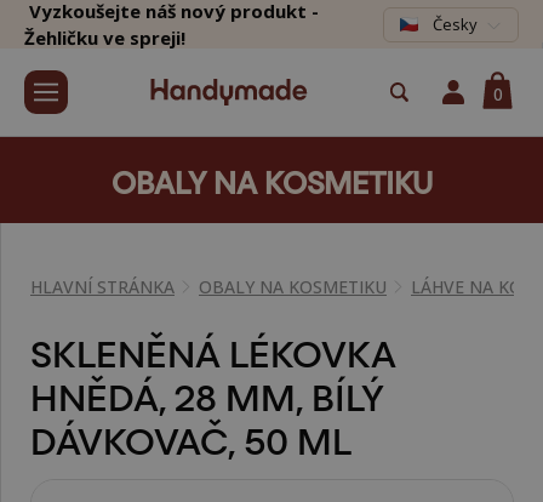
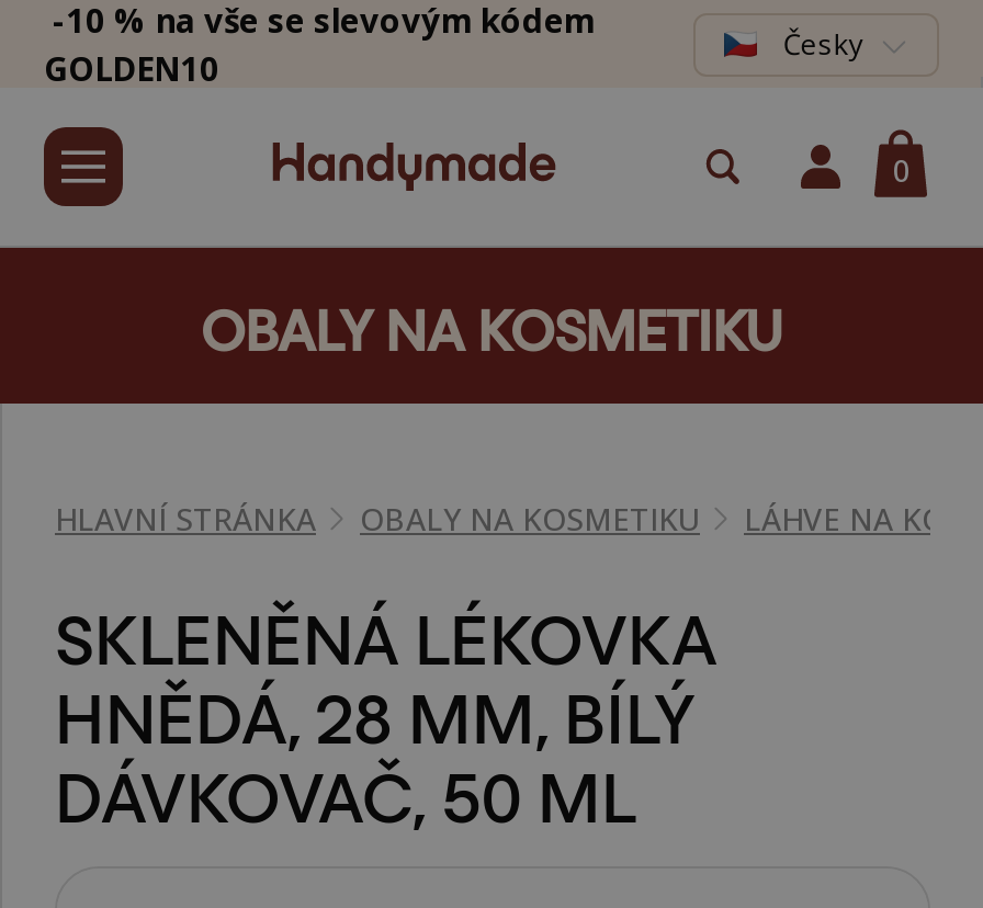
[24,0,319,50] Vyzkoušejte náš nový produkt - | Žehličku ve spreji! -> [44,0,595,90] -10 % na vše se slevovým kódem | GOLDEN10

